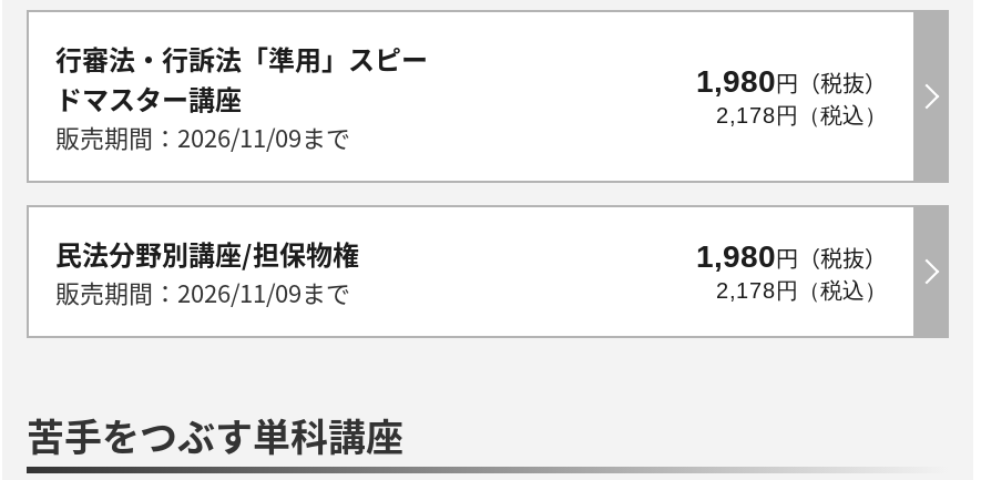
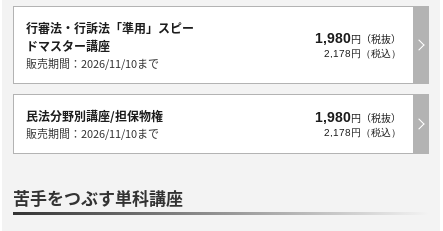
[55,118,350,153] 販売期間：2026/11/09まで -> [26,55,159,71] 販売期間：2026/11/10まで
[55,273,350,309] 販売期間：2026/11/09まで -> [26,125,159,141] 販売期間：2026/11/10まで

